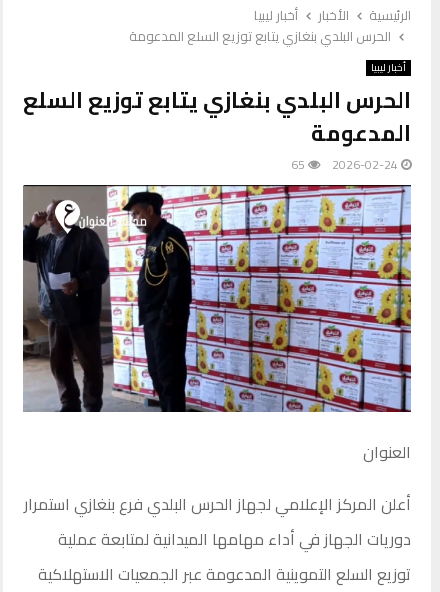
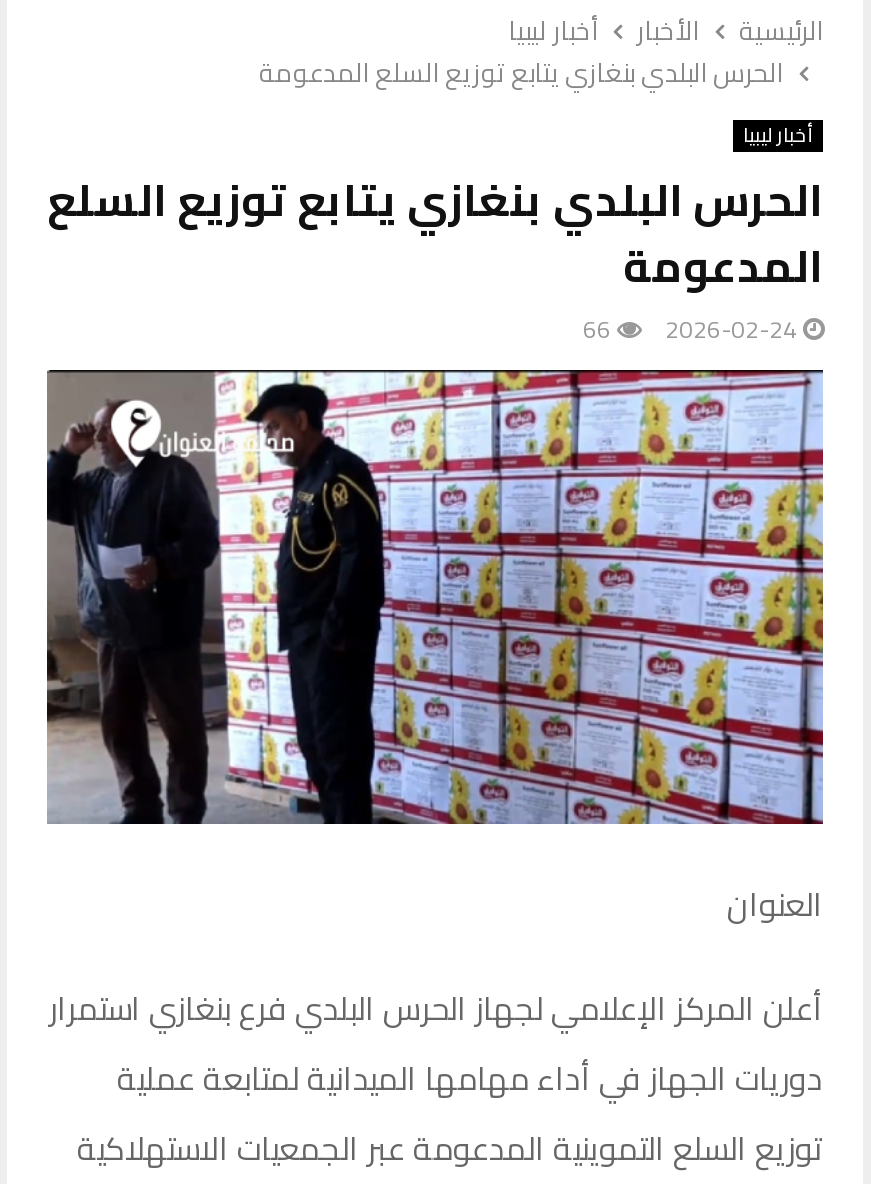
[291,153,398,176] 65 2026-02-24 -> [583,306,797,352] 66 2026-02-24

